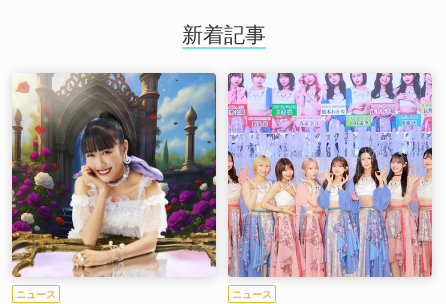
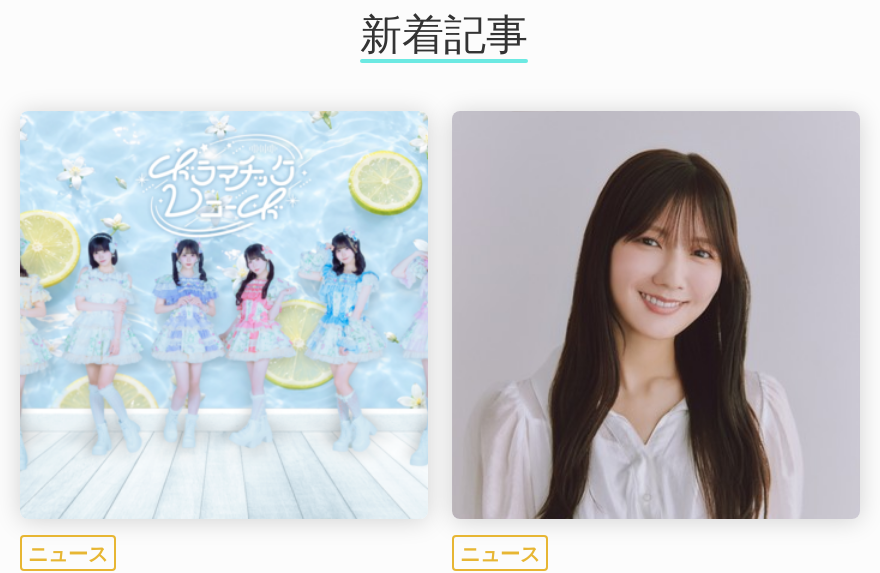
[11,72,217,278] [image] -> [20,111,428,519] [image]
[227,73,433,278] [image] -> [452,111,860,521] [image]

